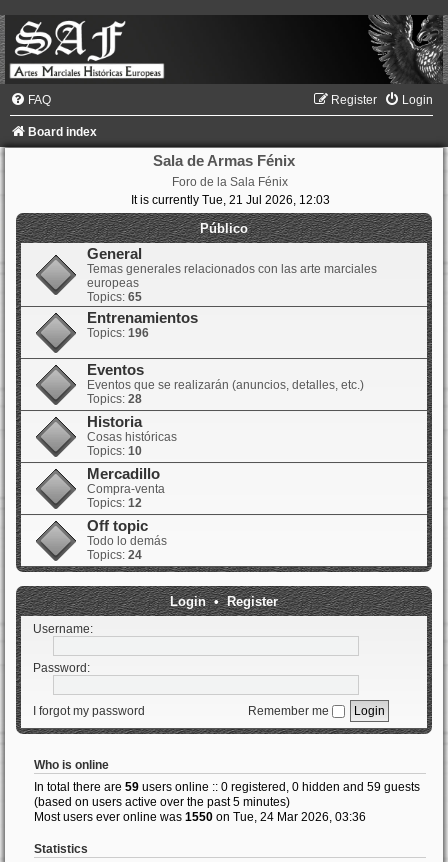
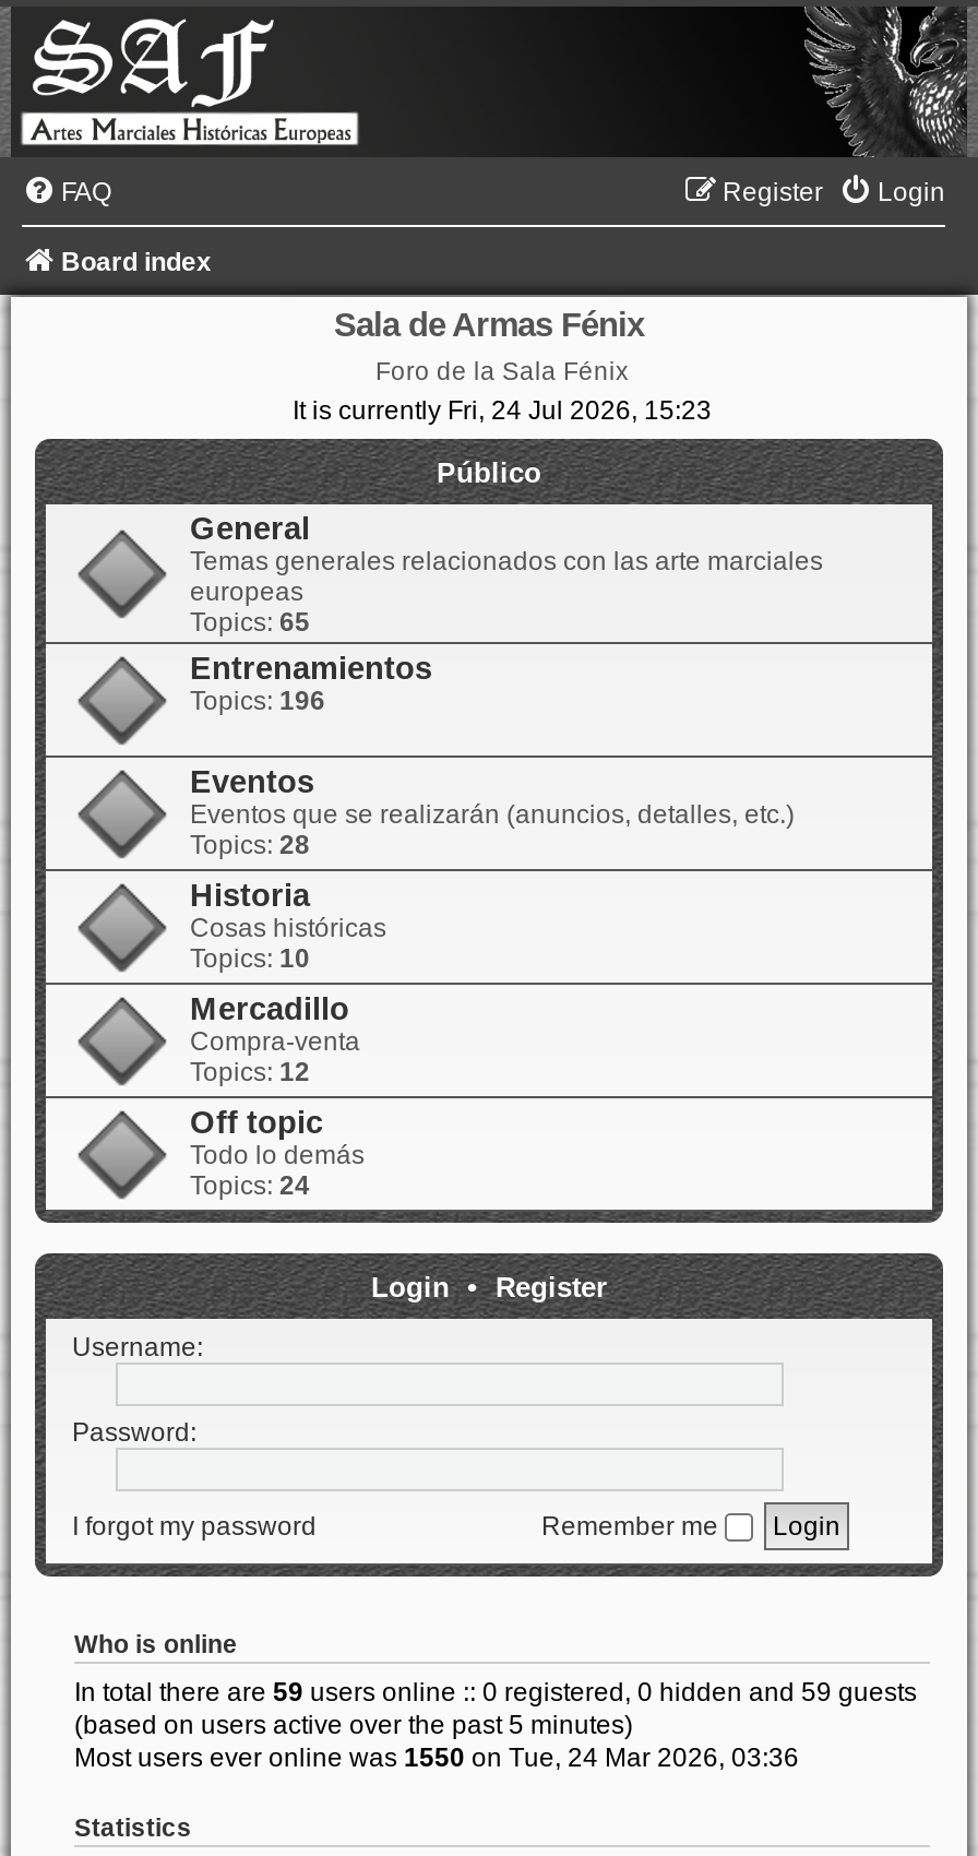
[130,193,329,207] It is currently Tue, 21 Jul 2026, 12:03 -> [293,396,712,426] It is currently Fri, 24 Jul 2026, 15:23

